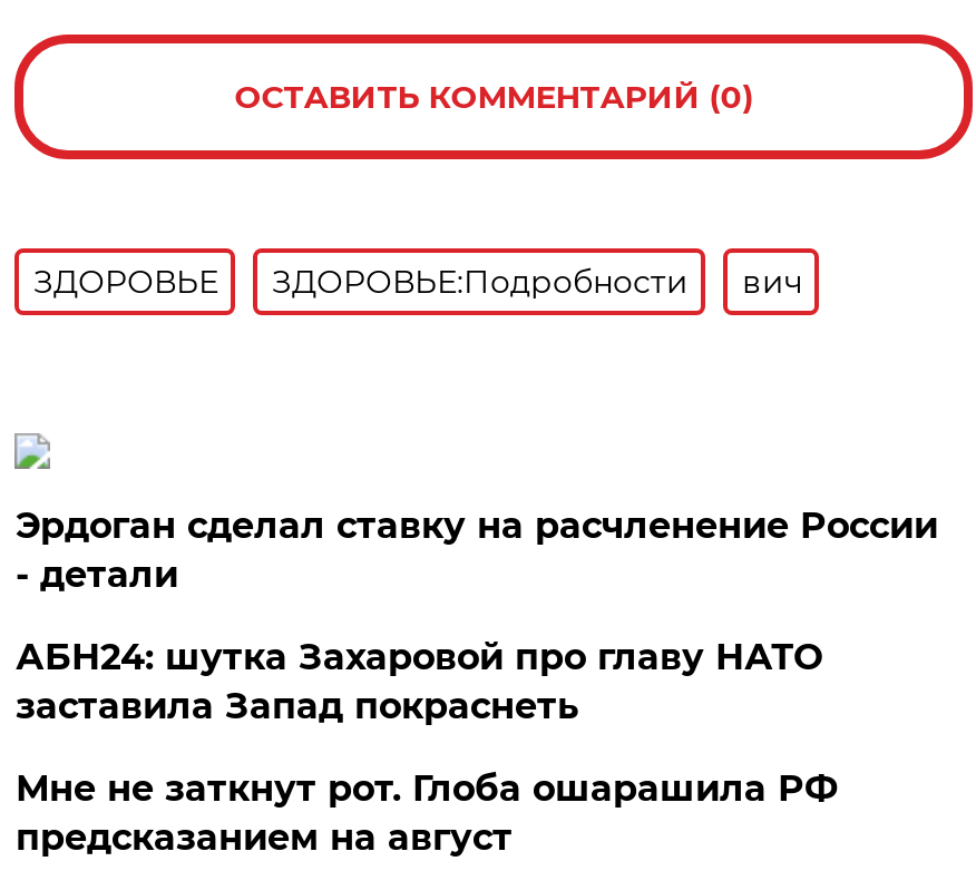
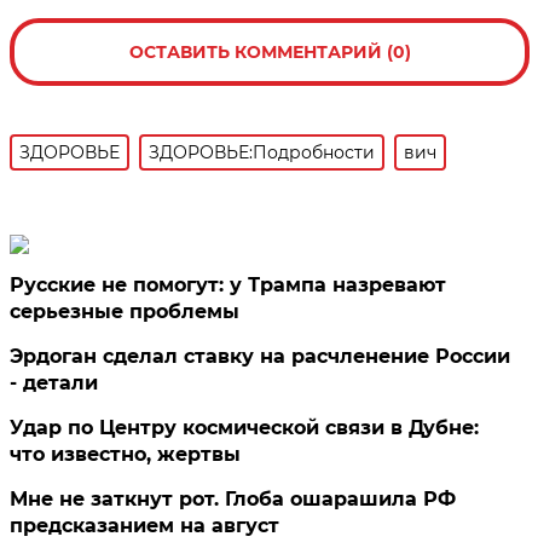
none -> [10,273,447,323] Русские не помогут: у Трампа назревают | серьезные проблемы
[15,636,822,727] АБН24: шутка Захаровой про главу НАТО | заставила Запад покраснеть -> [10,416,479,466] Удар по Центру космической связи в Дубне: | что известно, жертвы

